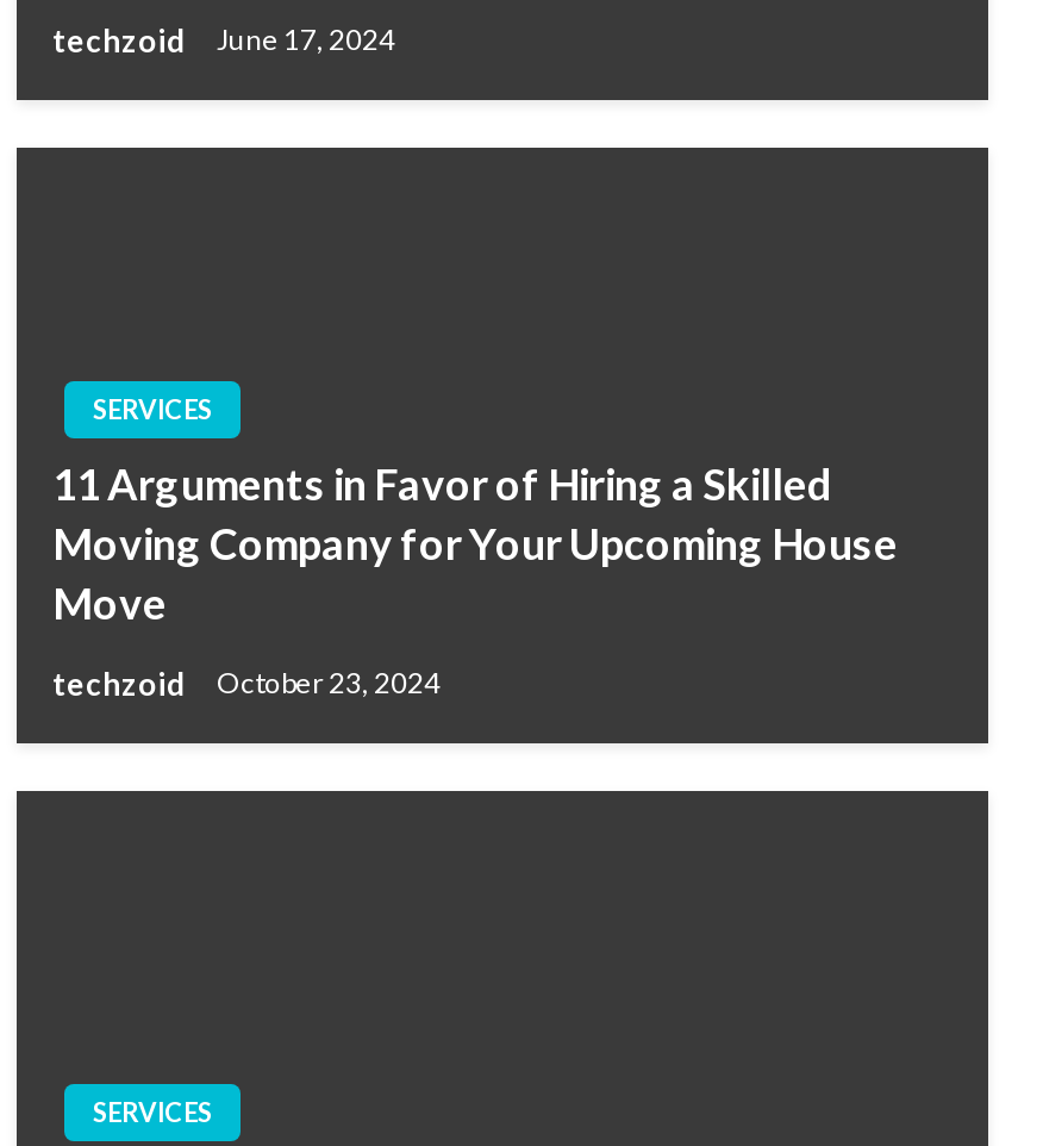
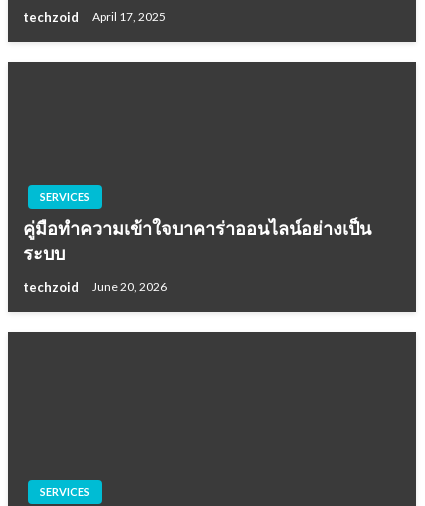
[52,22,395,60] techzoid June 17, 2024 -> [23,9,166,25] techzoid April 17, 2025
[52,458,898,629] 11 Arguments in Favor of Hiring a Skilled | Moving Company for Your Upcoming House | Move -> [23,217,371,264] คู่มือทำความเข้าใจบาคาร่าออนไลน์อย่างเป็น | ระบบ
[52,665,441,703] techzoid October 23, 2024 -> [23,279,167,295] techzoid June 20, 2026

